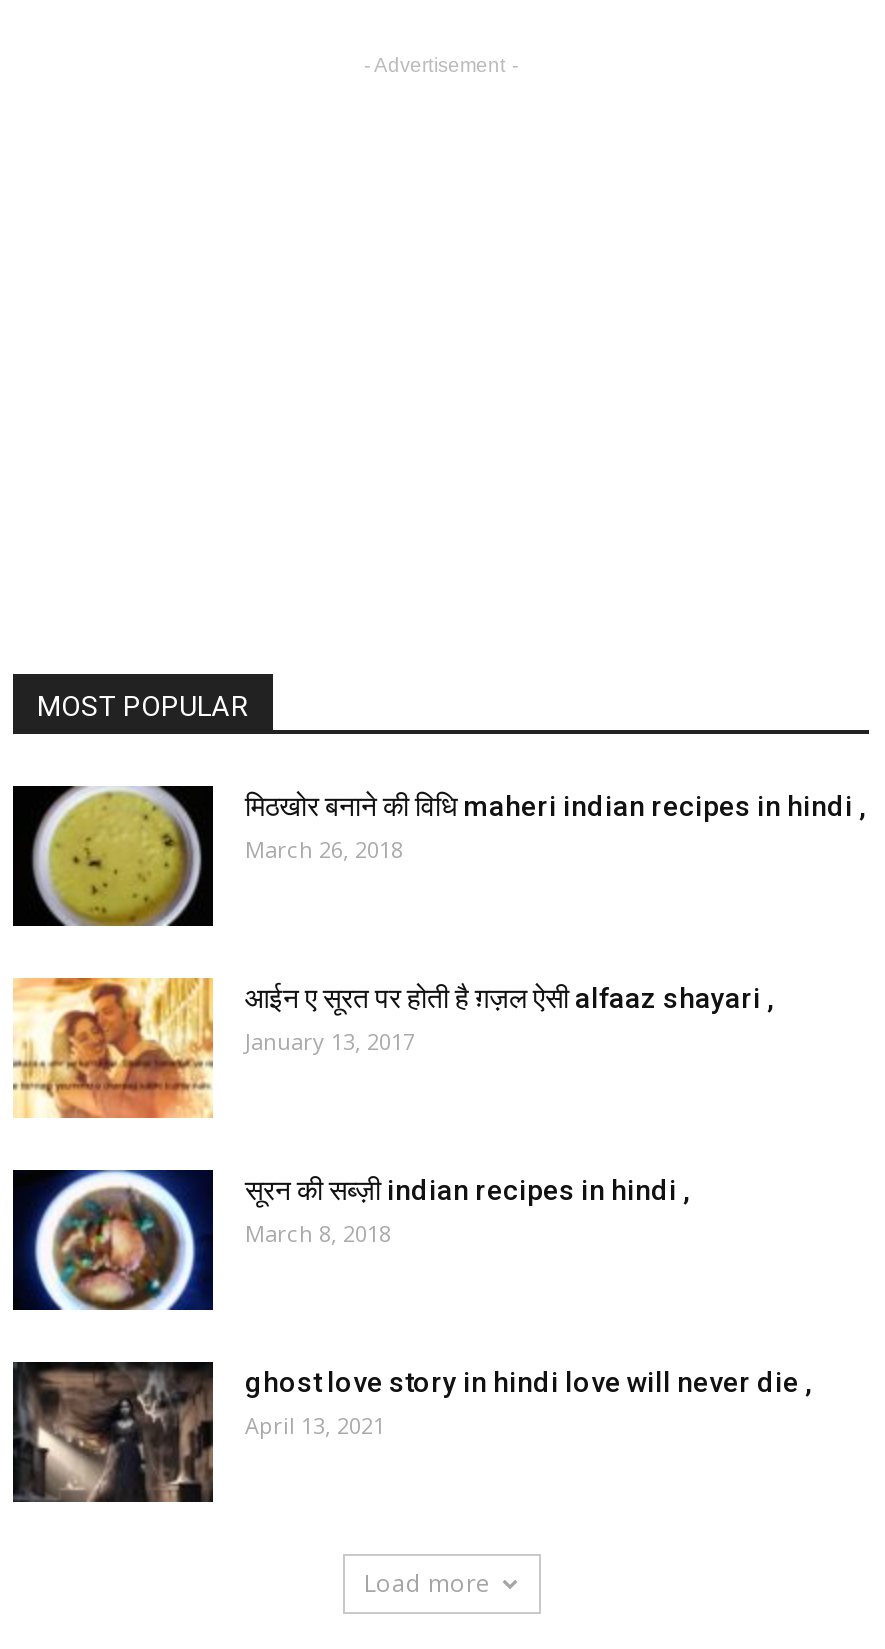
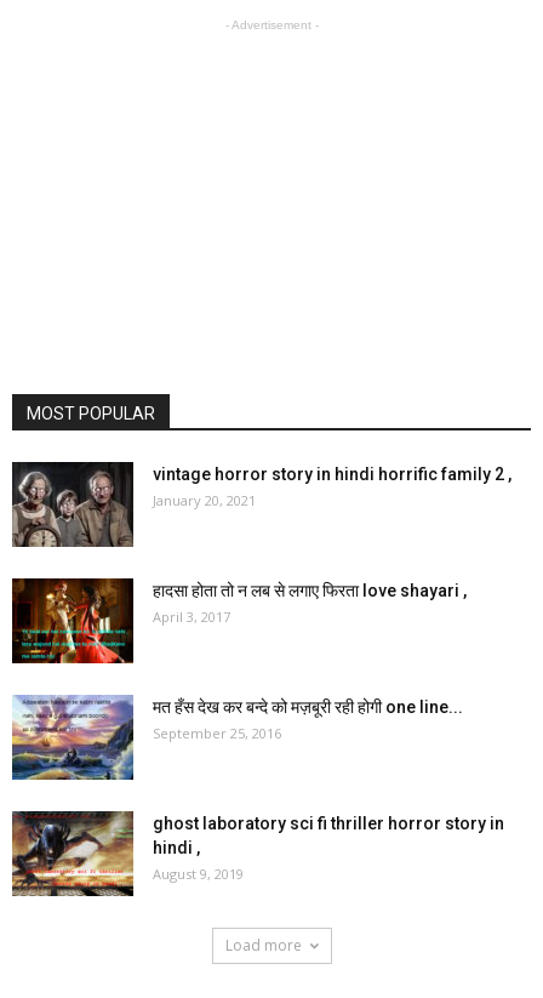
[11,786,865,928] [image] | मिठखोर बनाने की विधि maheri indian recipes in hindi , | March 26, 2018 -> [11,461,511,548] [image] | vintage horror story in hindi horrific family 2 , | January 20, 2021
[13,976,773,1120] [image] | आईन ए सूरत पर होती है ग़ज़ल ऐसी alfaaz shayari , | January 13, 2017 -> [11,577,467,665] [image] | हादसा होता तो न लब से लगाए फिरता love shayari , | April 3, 2017
[11,1168,689,1312] [image] | सूरन की सब्ज़ी indian recipes in hindi , | March 8, 2018 -> [11,695,463,781] [image] | मत हँस देख कर बन्दे को मज़बूरी रही होगी one line... | September 25, 2016
[11,1360,811,1504] [image] | ghost love story in hindi love will never die , | April 13, 2021 -> [11,810,504,897] [image] | ghost laboratory sci fi thriller horror story in | hindi , | August 9, 2019

